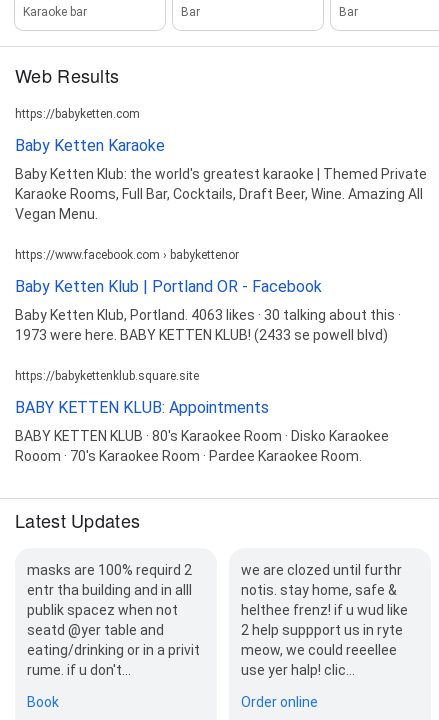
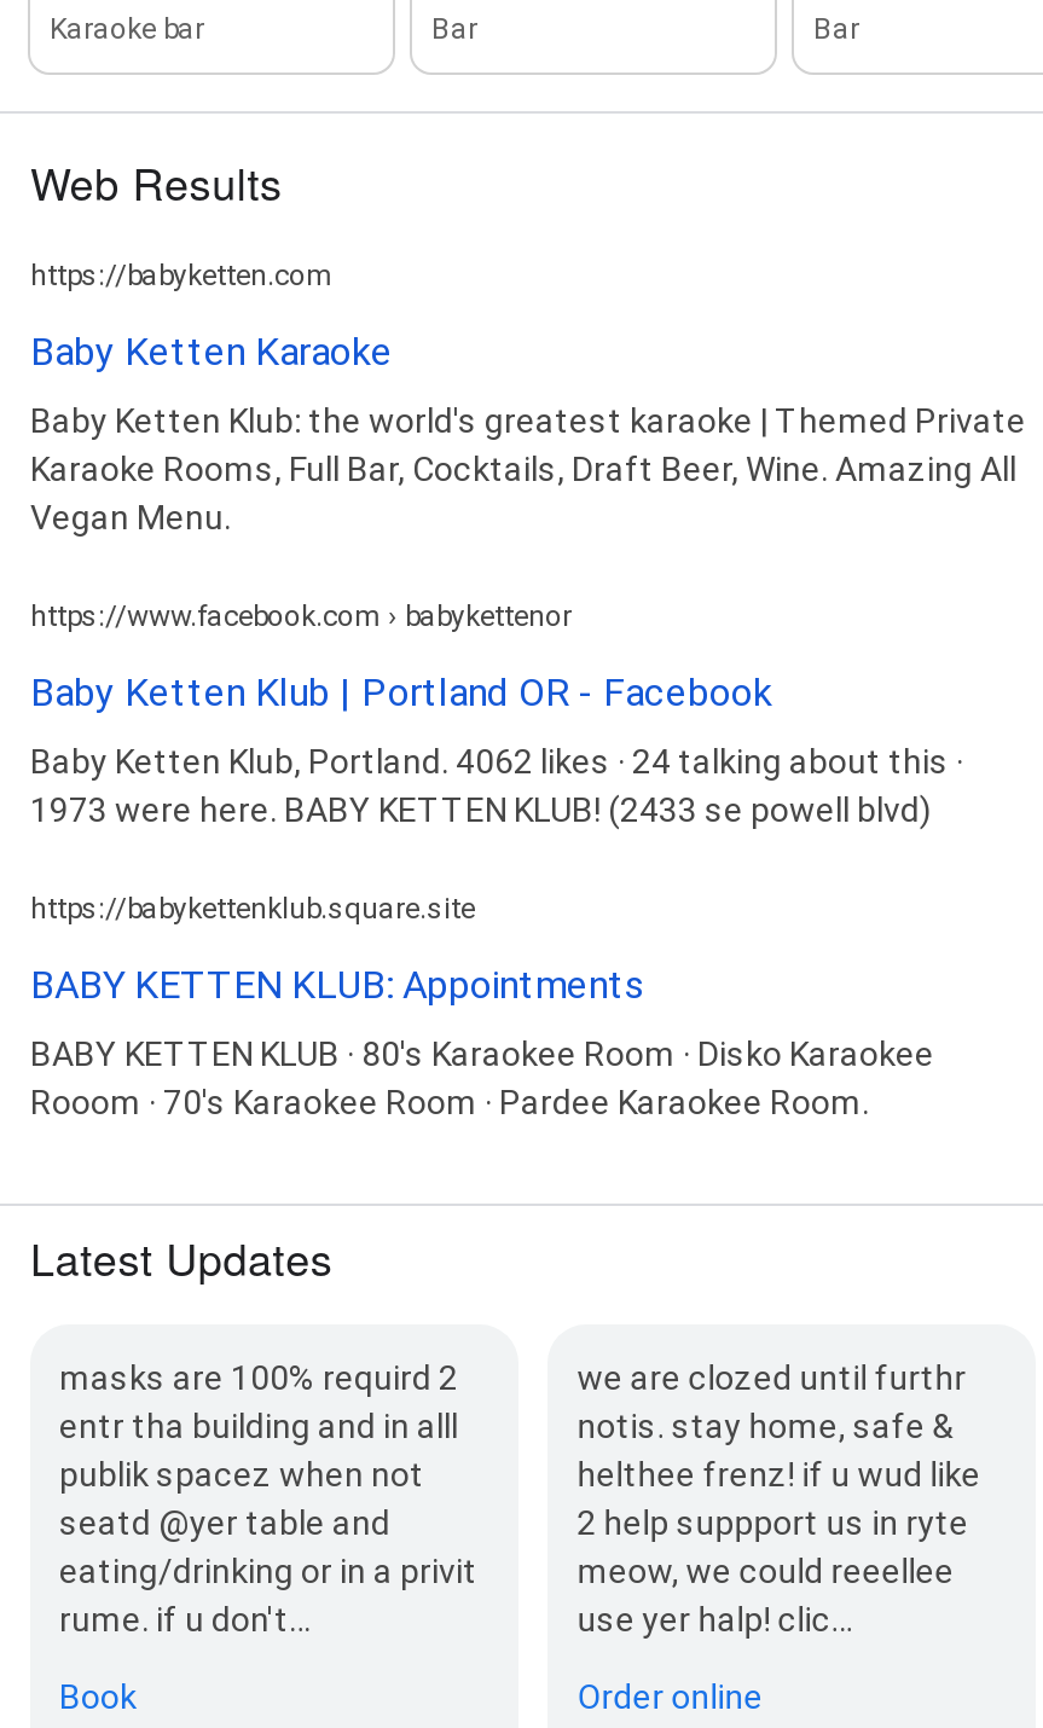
[15,307,401,323] Baby Ketten Klub, Portland. 4063 likes · 30 talking about this · -> [30,741,963,780] Baby Ketten Klub, Portland. 4062 likes · 24 talking about this ·

